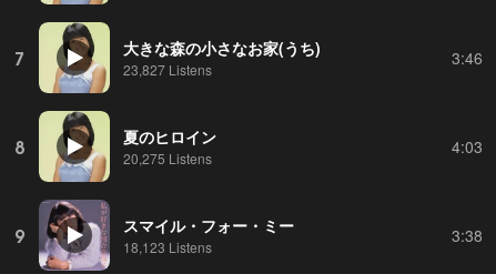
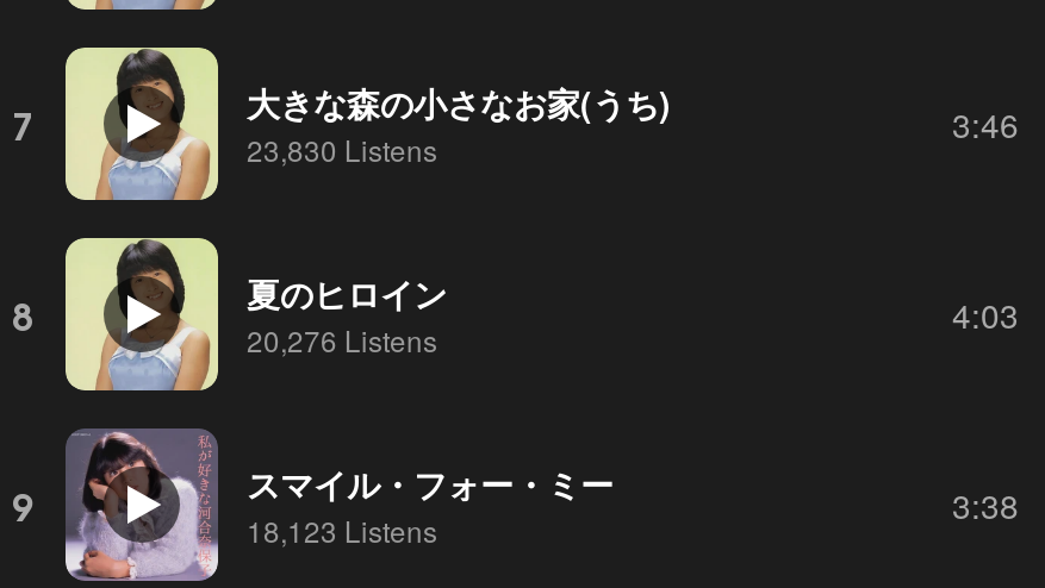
[123,59,212,78] 23,827 Listens -> [247,127,437,168] 23,830 Listens
[123,148,212,167] 20,275 Listens -> [247,318,437,358] 20,276 Listens

